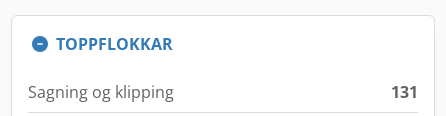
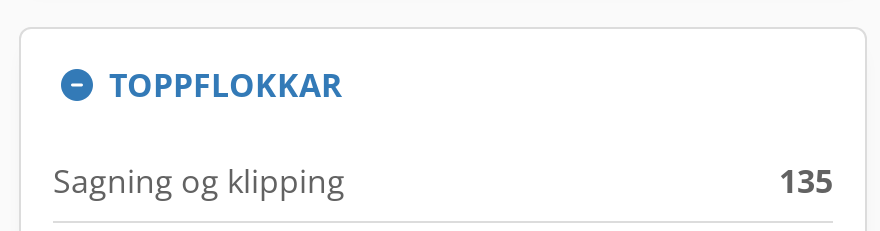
[391,81,418,103] 131 -> [779,159,833,203] 135

